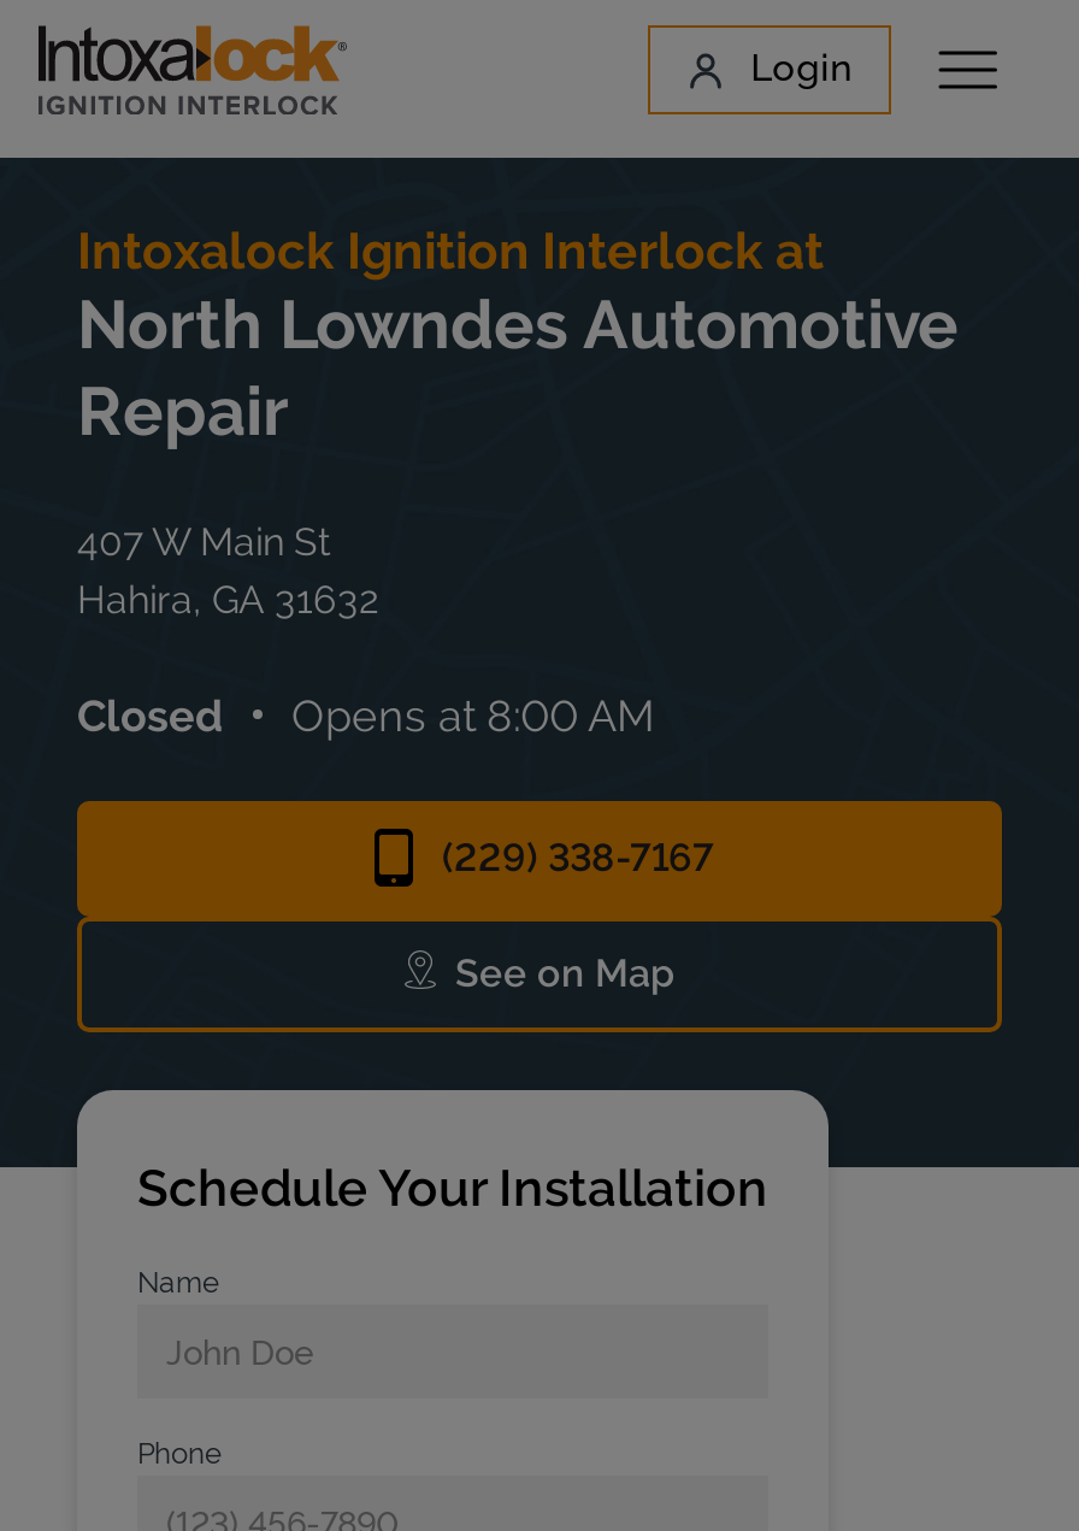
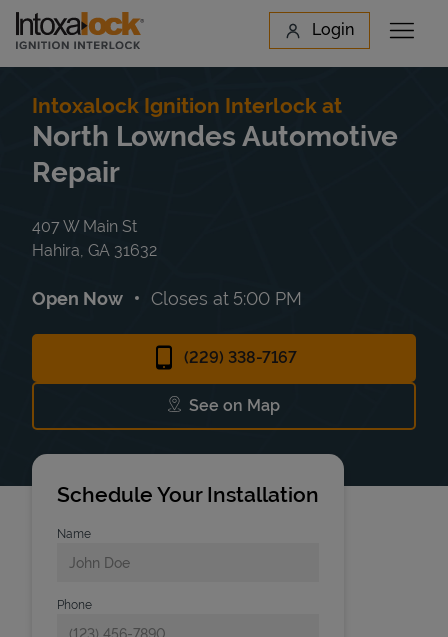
[77,689,655,740] Closed | Opens at 8:00 AM -> [32,287,302,308] Open Now | Closes at 5:00 PM

